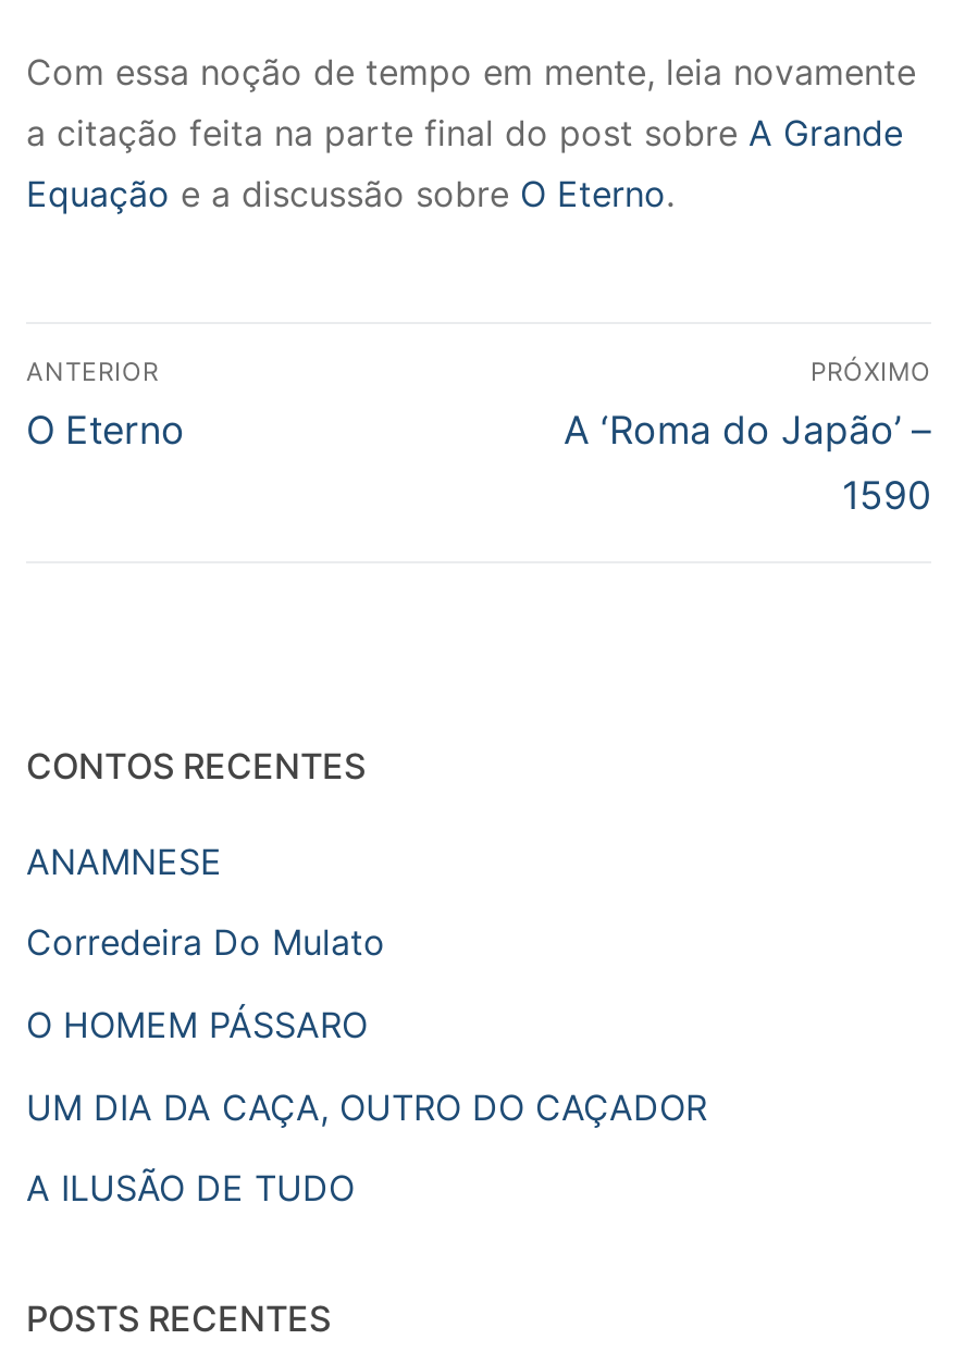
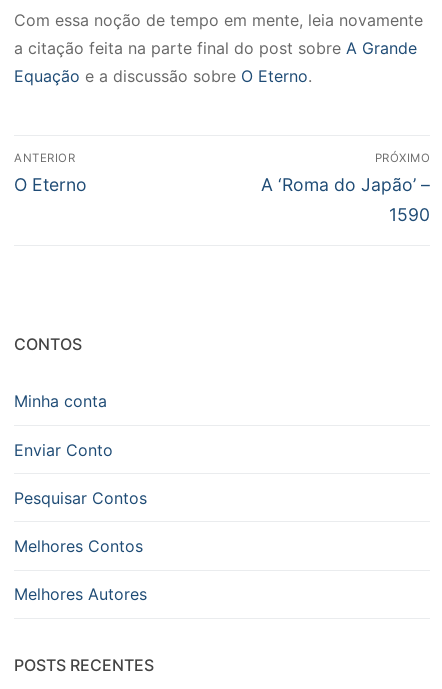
[26,744,366,787] CONTOS RECENTES -> [14,334,82,354] CONTOS
[26,839,222,883] ANAMNESE -> [14,391,107,411] Minha conta
[26,921,385,965] Corredeira Do Mulato -> [14,440,113,460] Enviar Conto
[26,1003,368,1046] O HOMEM PÁSSARO -> [14,488,147,508] Pesquisar Contos
[26,1085,707,1128] UM DIA DA CAÇA, OUTRO DO CAÇADOR -> [14,536,143,556] Melhores Contos
[26,1166,355,1210] A ILUSÃO DE TUDO -> [14,584,147,604] Melhores Autores

